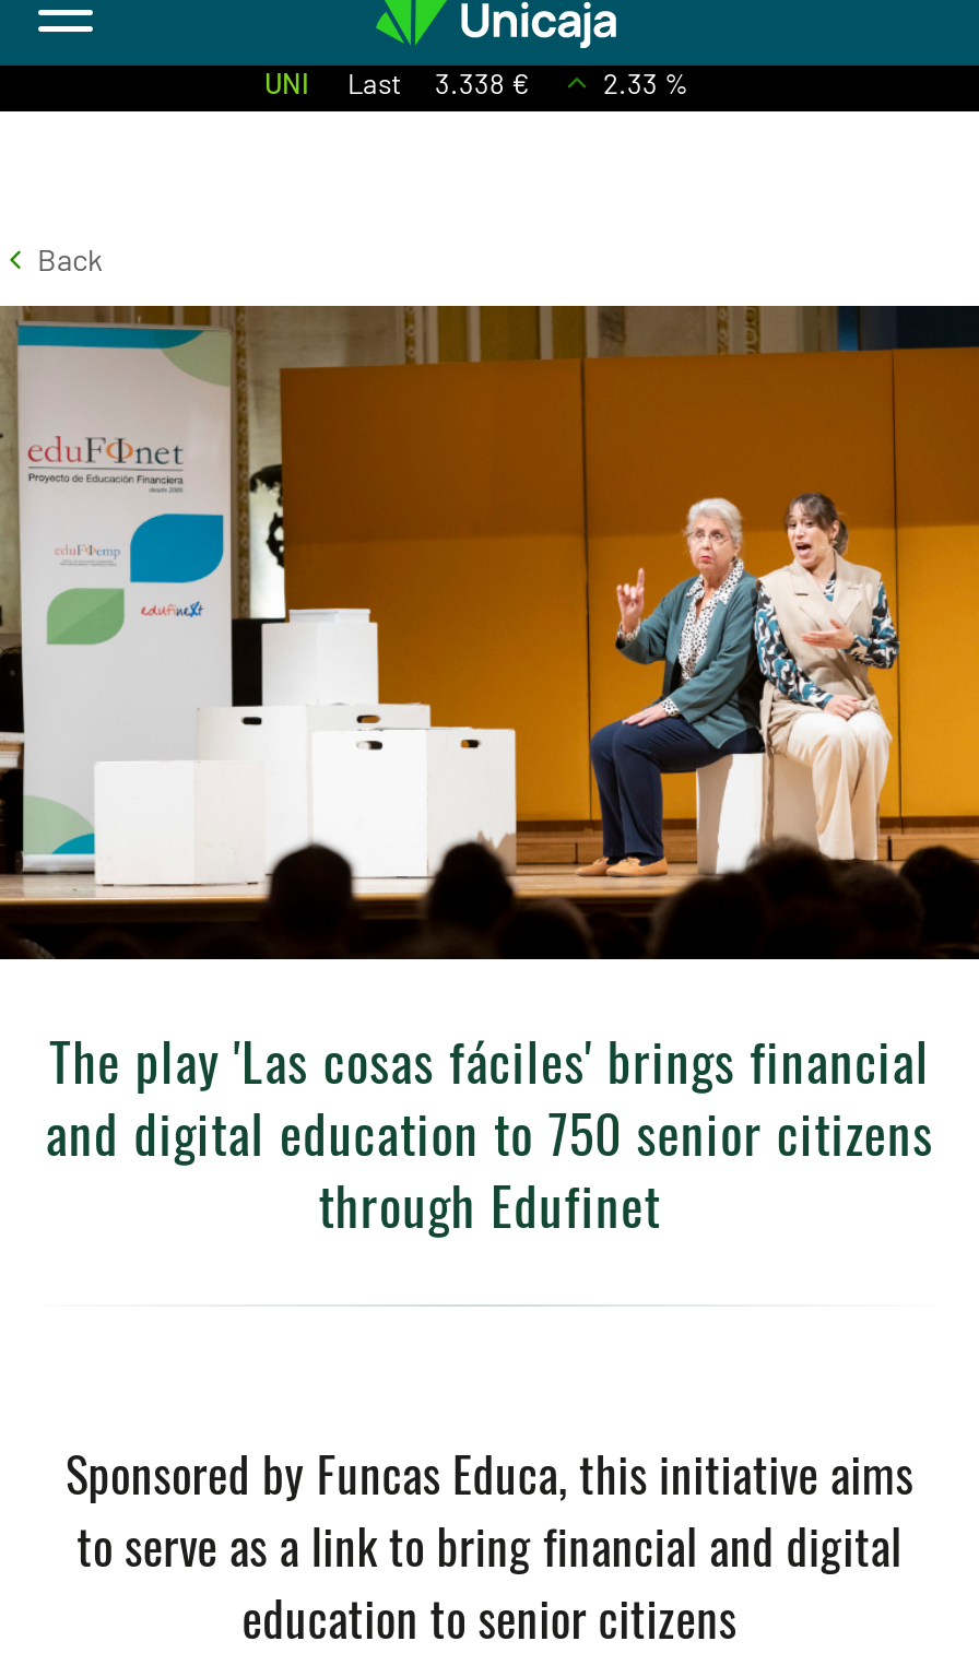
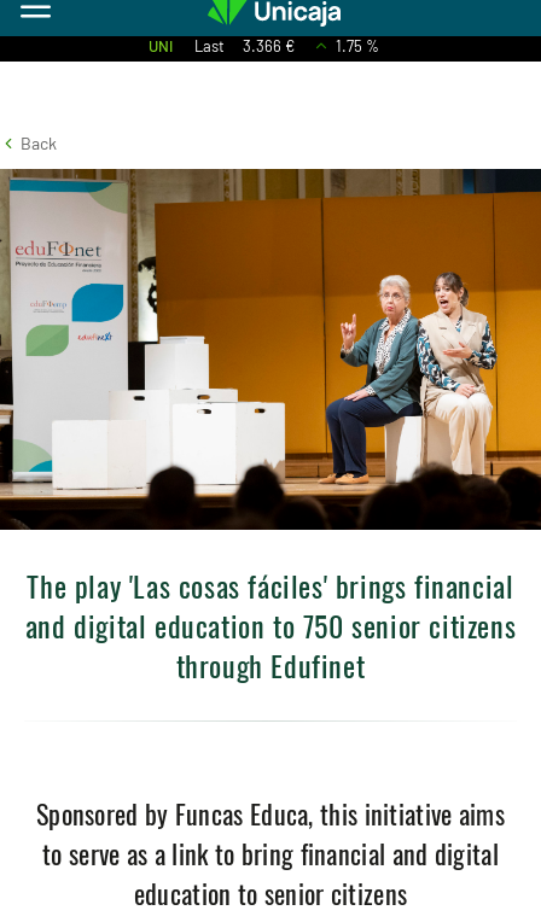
[264,66,529,101] UNI Last 3.338 € -> [148,36,294,56] UNI Last 3.366 €
[603,66,688,101] 2.33 % -> [335,36,379,56] 1.75 %

